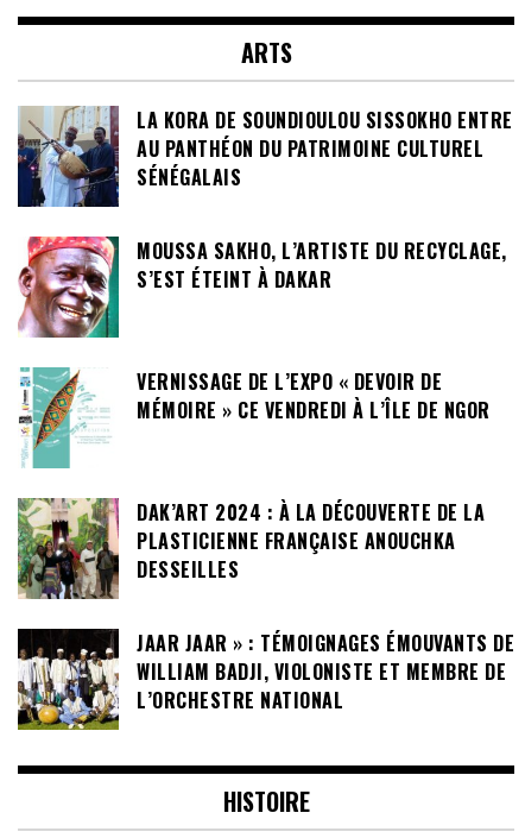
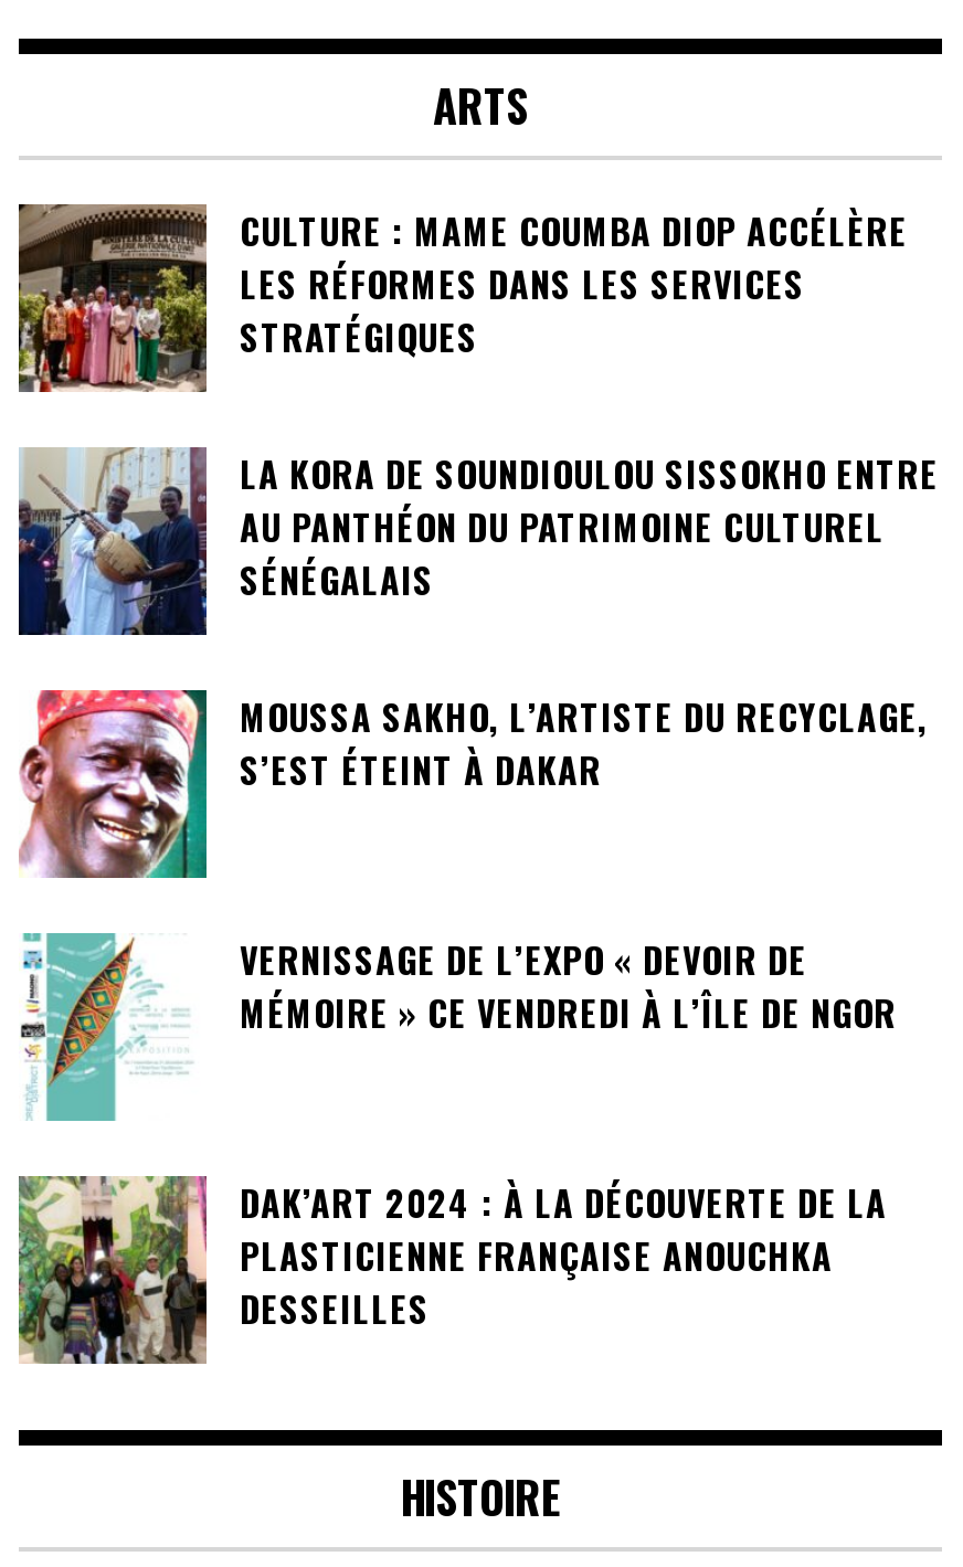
none -> [17,204,908,394] [image] | CULTURE : MAME COUMBA DIOP ACCÉLÈRE | LES RÉFORMES DANS LES SERVICES | STRATÉGIQUES
moved [15,103,513,584] -> [14,443,939,1335]: [image] | LA KORA DE SOUNDIOULOU SISSOKHO ENTRE | AU PANTHÉON DU PATRIMOINE CULTUREL | ... | PLASTICIENNE FRANÇAISE ANOUCHKA | DESSEILLES
[17,628,514,731] [image] | JAAR JAAR » : TÉMOIGNAGES ÉMOUVANTS DE | WILLIAM BADJI, VIOLONISTE ET MEMBRE DE | L’ORCHESTRE NATIONAL -> none

